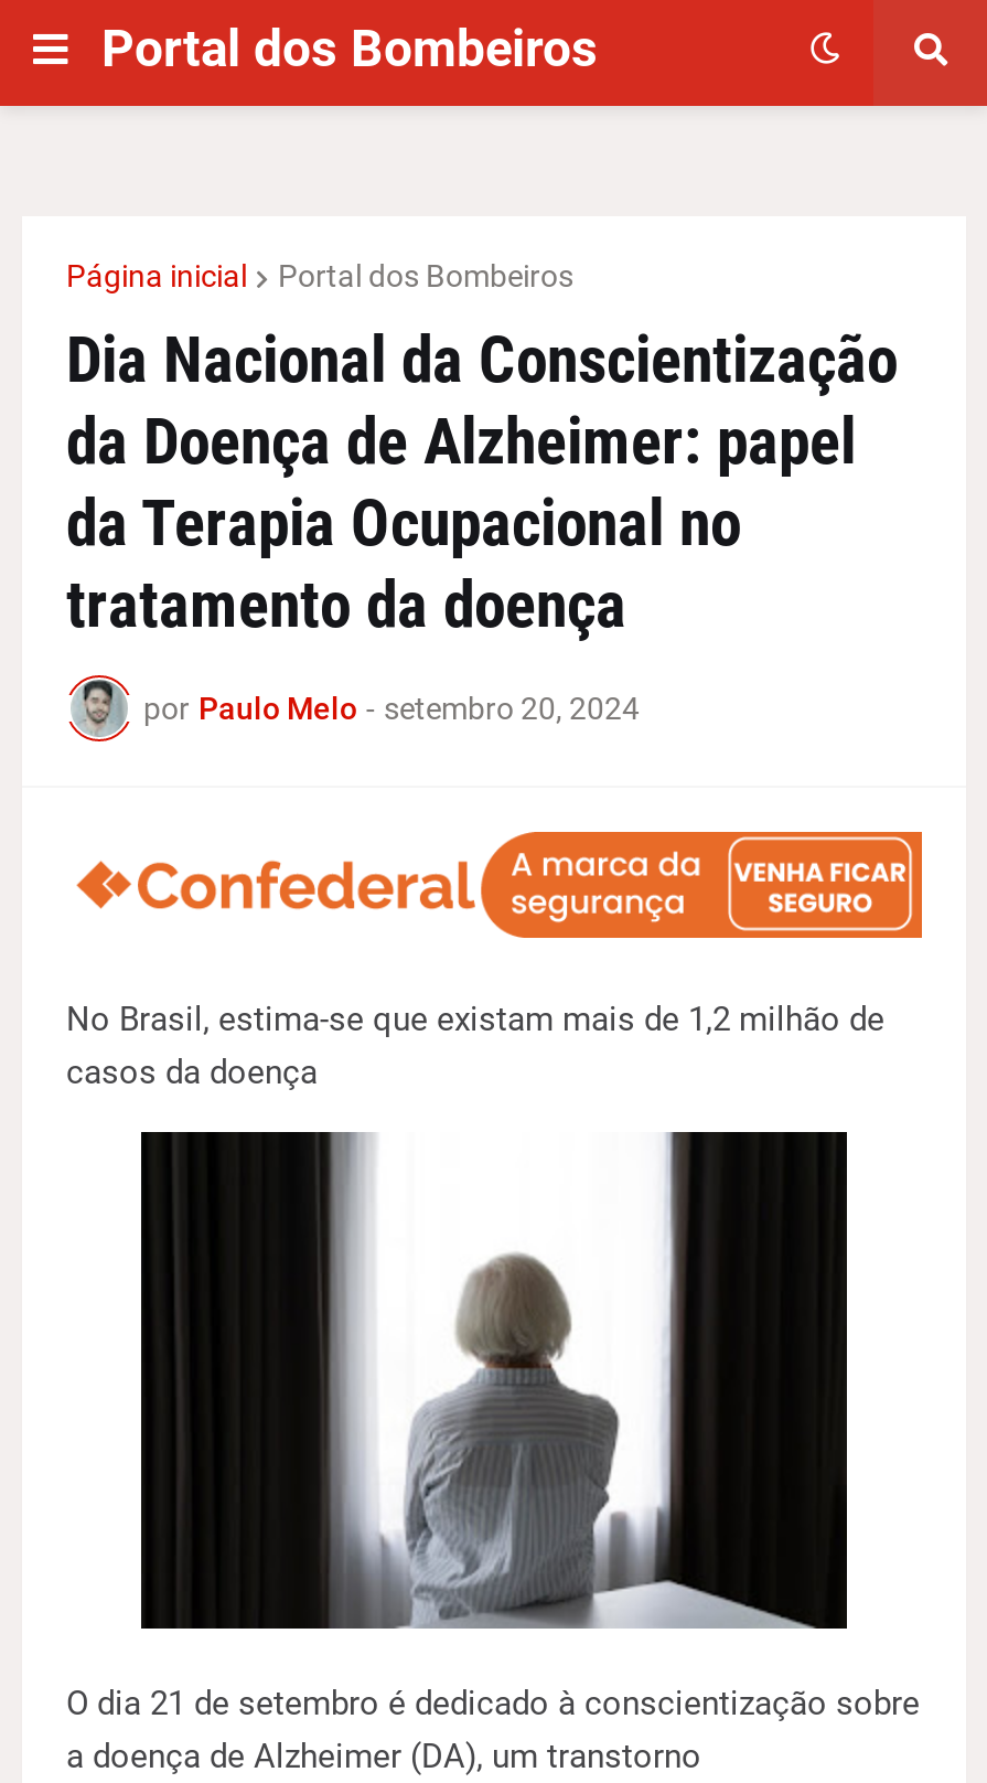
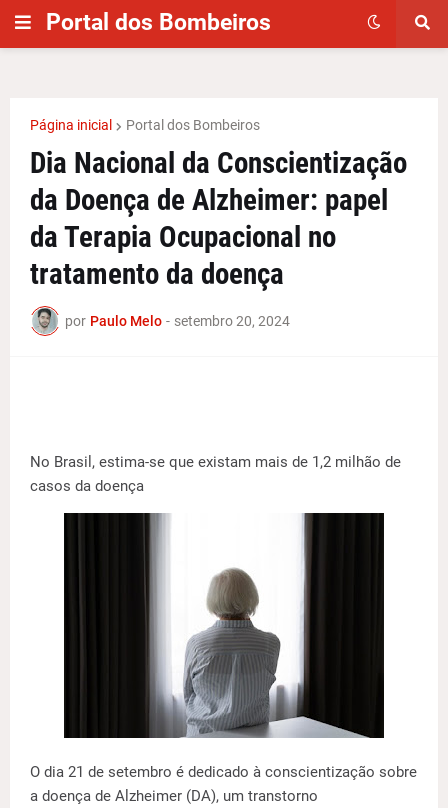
[75,830,924,940] [image] -> none

